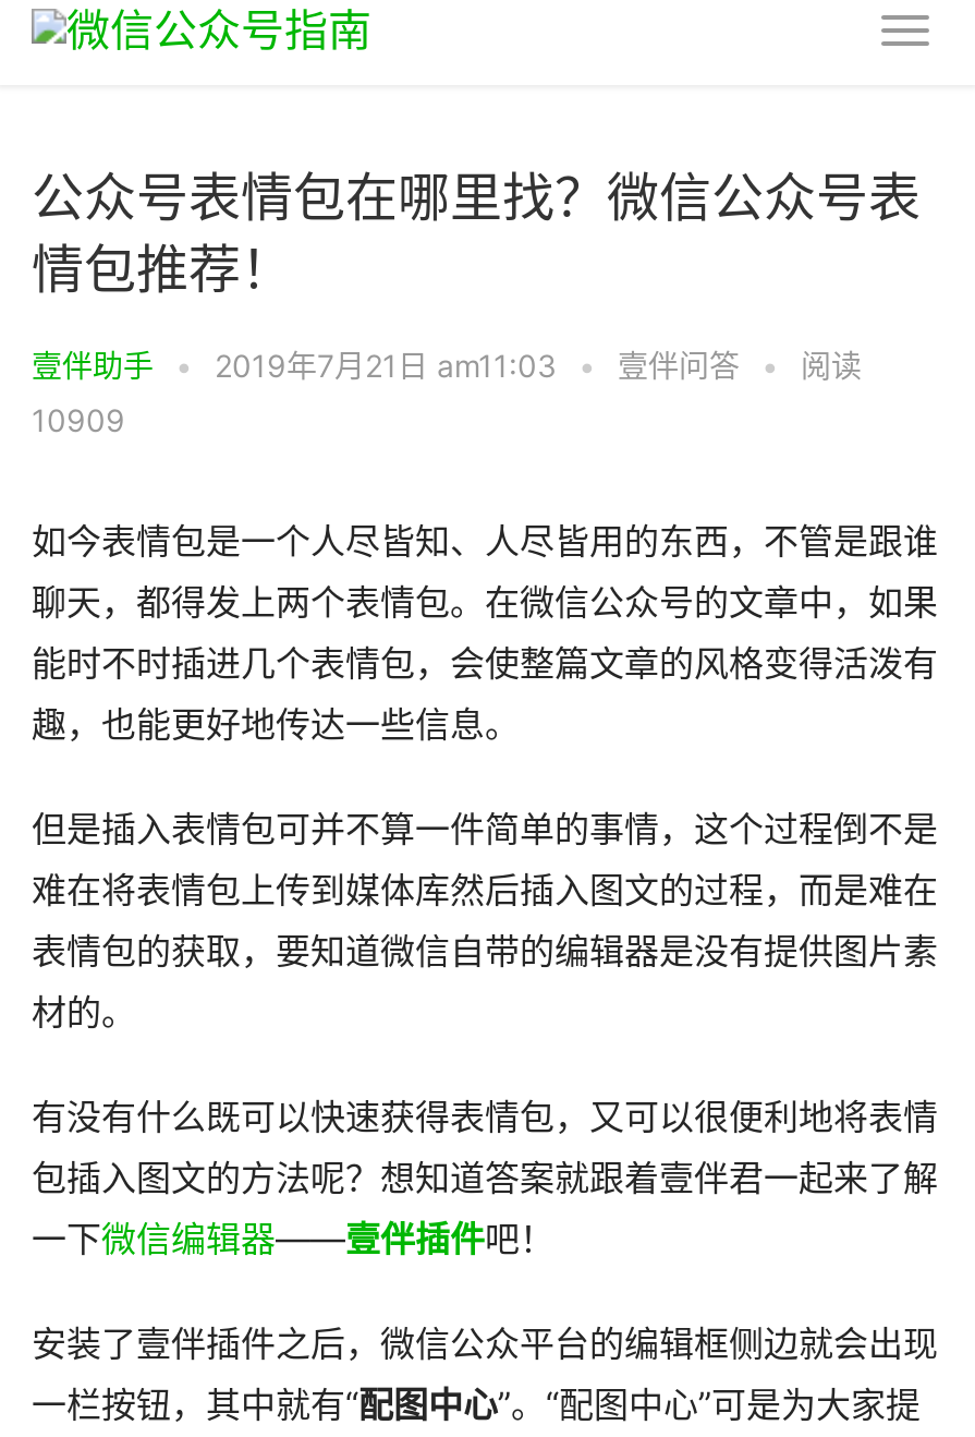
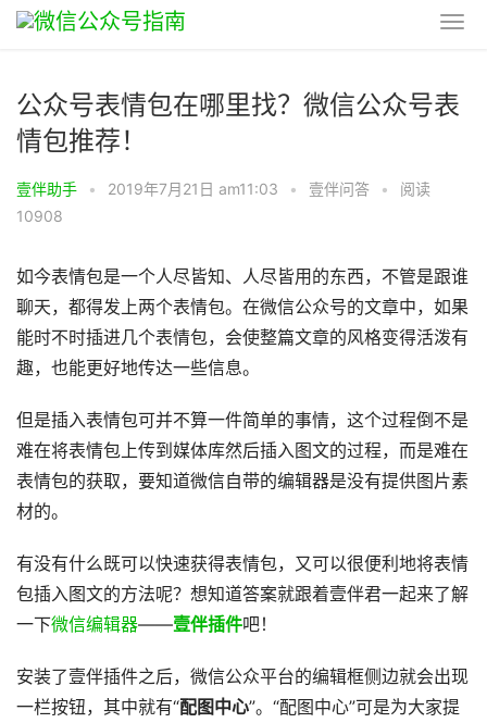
[32,401,125,438] 10909 -> [16,207,63,225] 10908

